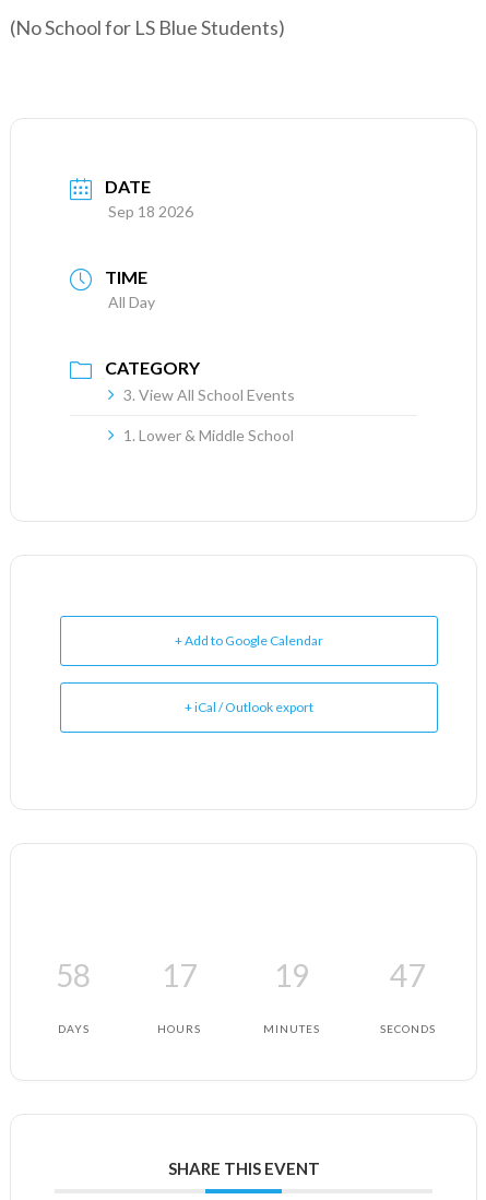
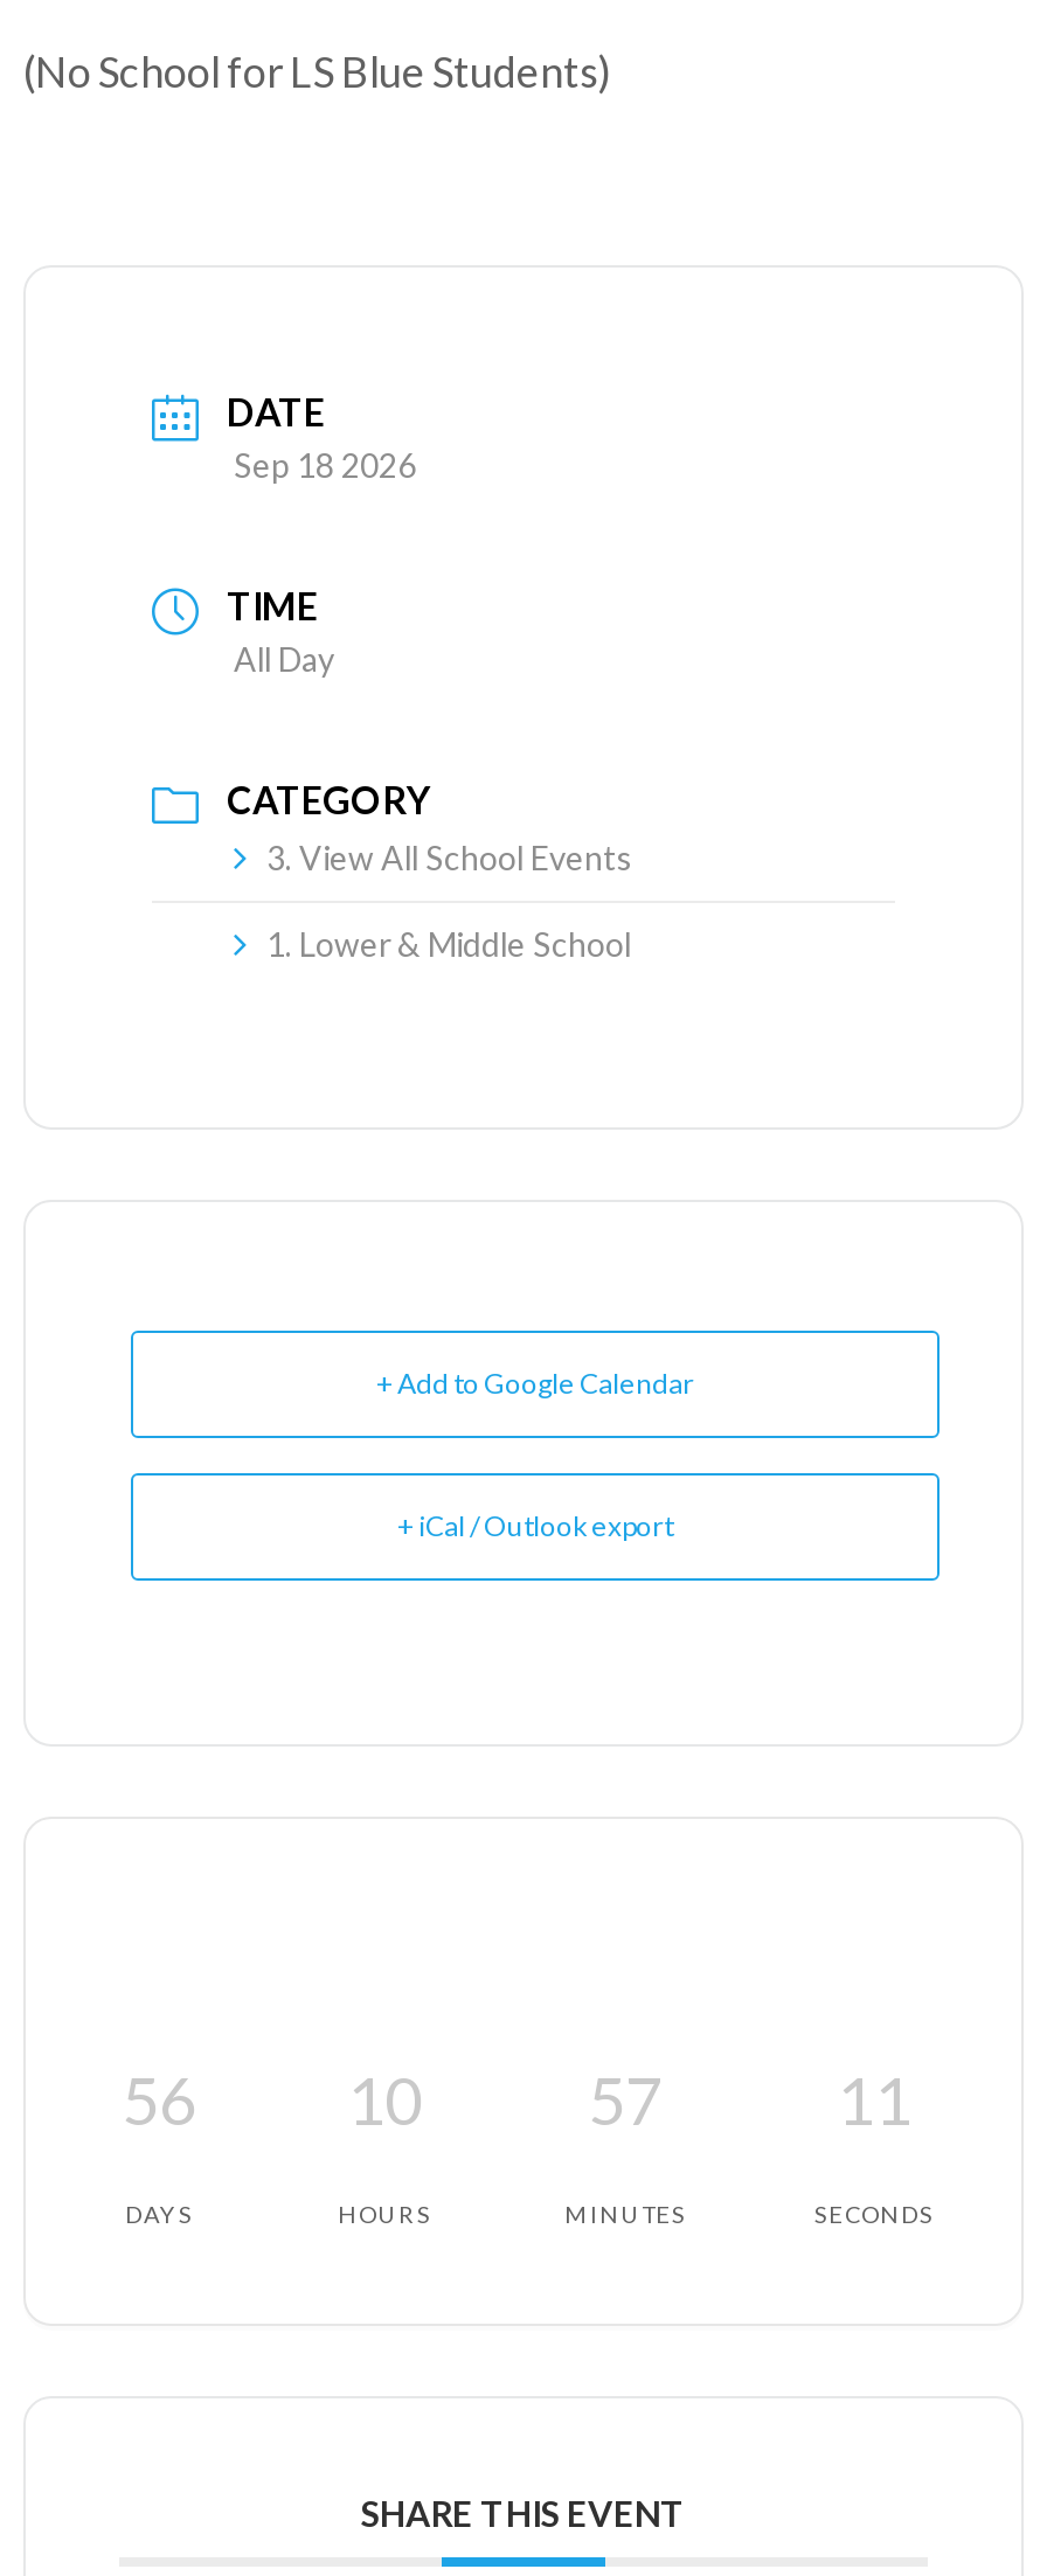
[56,957,91,994] 58 -> [122,2060,196,2139] 56
[161,957,196,994] 17 -> [347,2060,422,2139] 10
[274,957,309,994] 19 -> [588,2060,663,2139] 57
[390,957,425,994] 47 -> [837,2060,911,2139] 11

